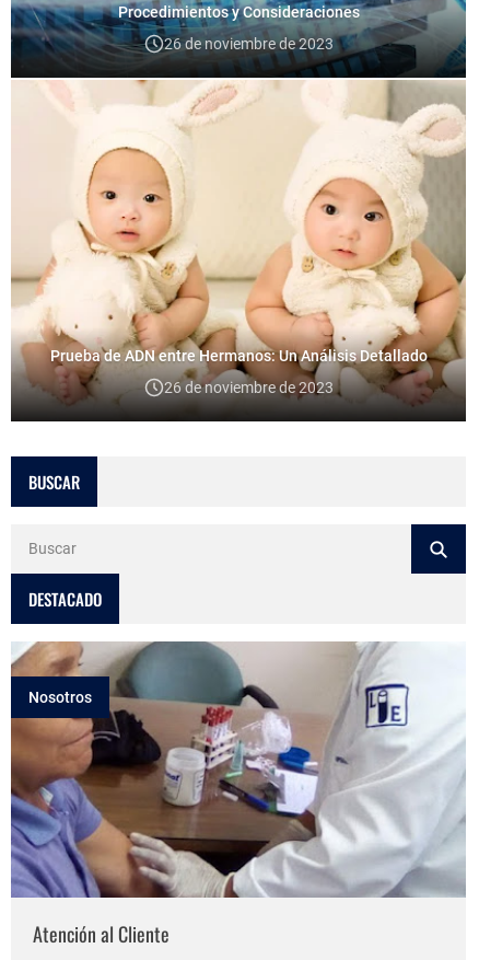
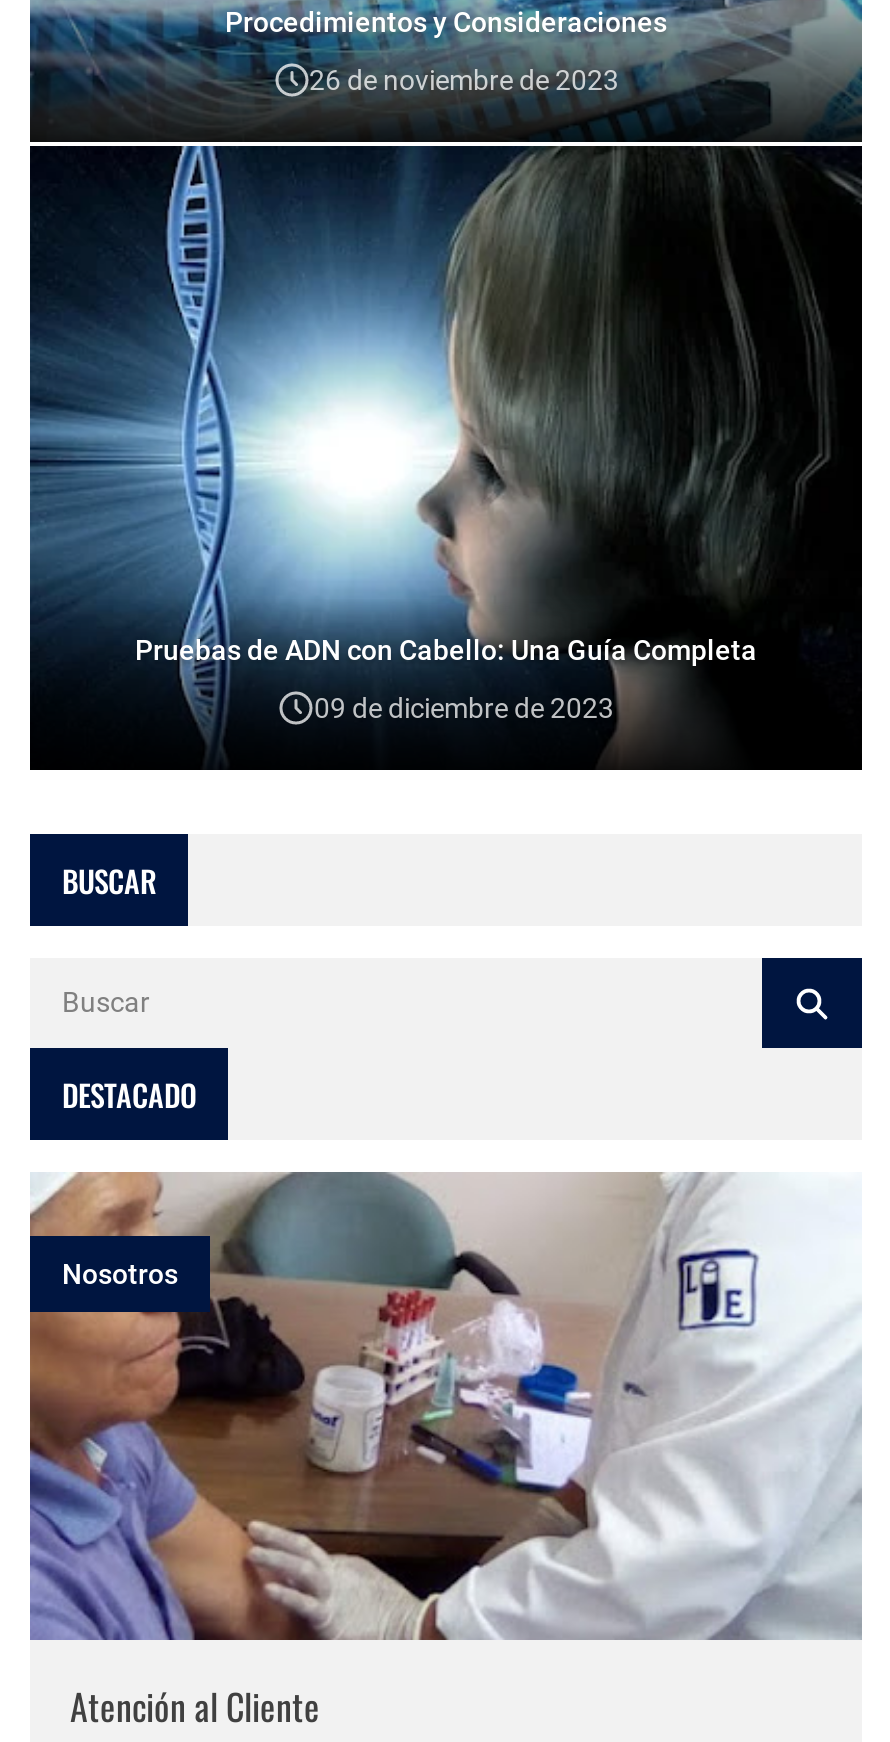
[10,79,467,418] [image] | Prueba de ADN entre Hermanos: Un Análisis Detallado -> [28,144,864,766] [image] | Pruebas de ADN con Cabello: Una Guía Completa
[163,378,333,396] 26 de noviembre de 2023 -> [314,691,614,723] 09 de diciembre de 2023

